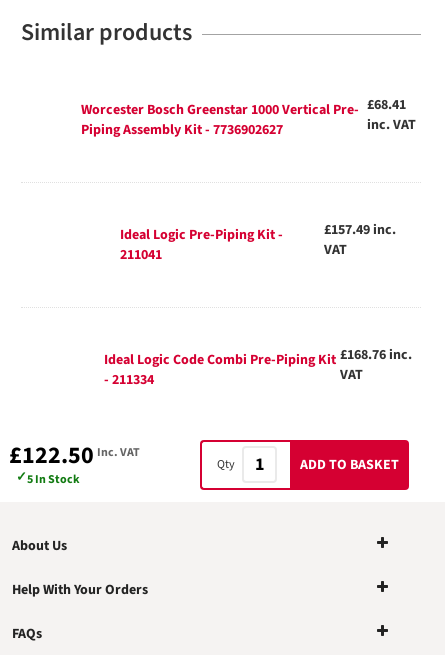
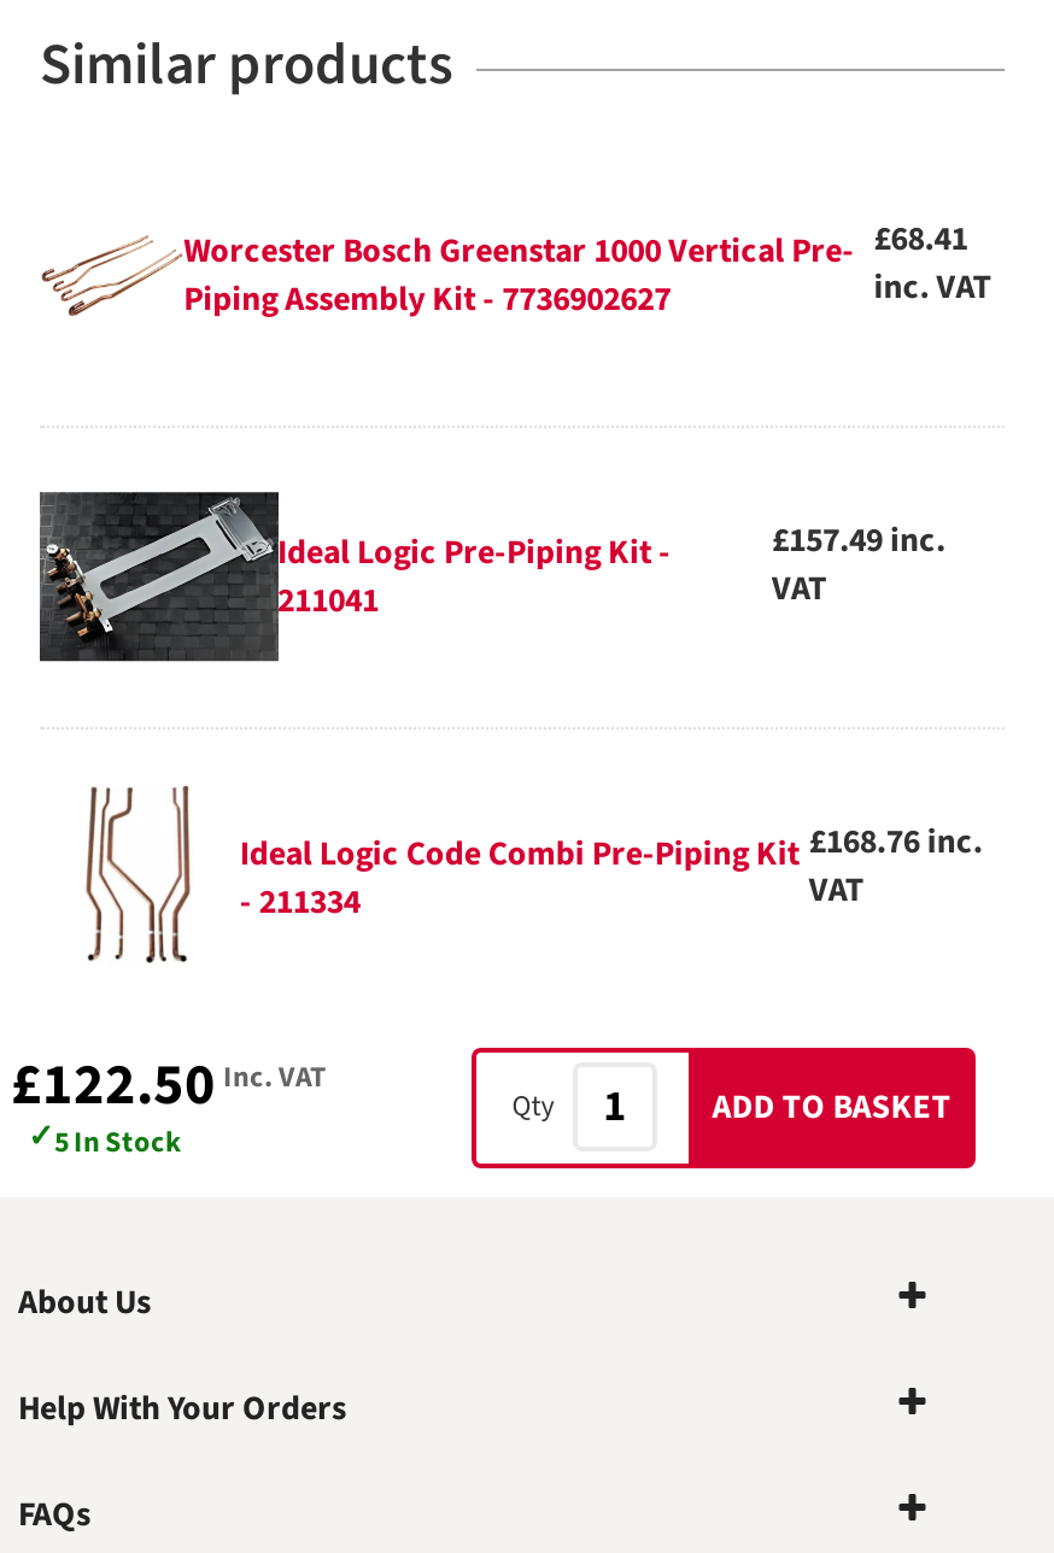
none -> [40,235,175,317] [image]
none -> [37,488,281,664] [image]
none -> [83,785,192,966] [image]

